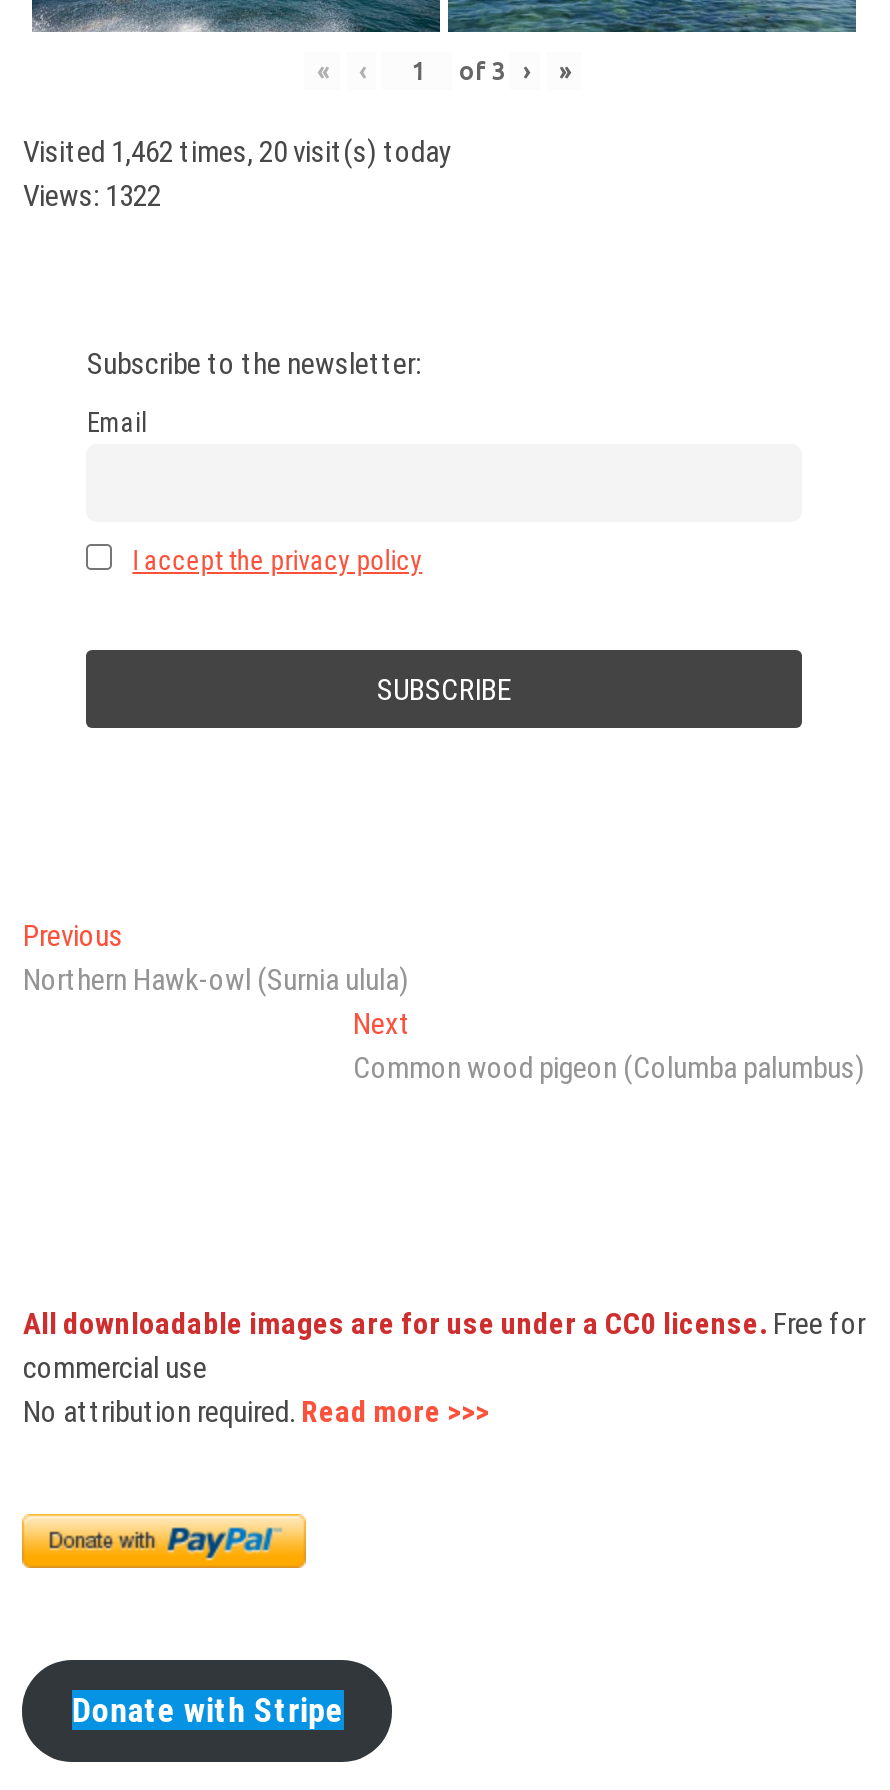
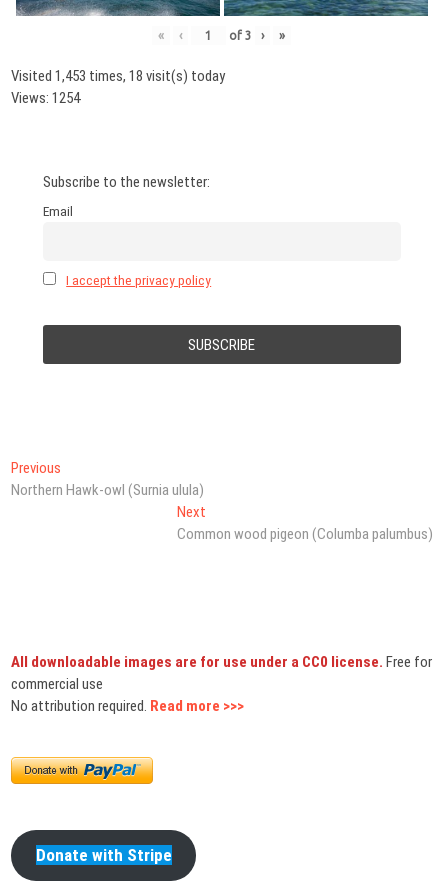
[23,133,451,169] Visited 1,462 times, 20 visit(s) today -> [11,67,225,85] Visited 1,453 times, 18 visit(s) today
[23,177,161,213] Views: 1322 -> [11,89,80,107] Views: 1254

